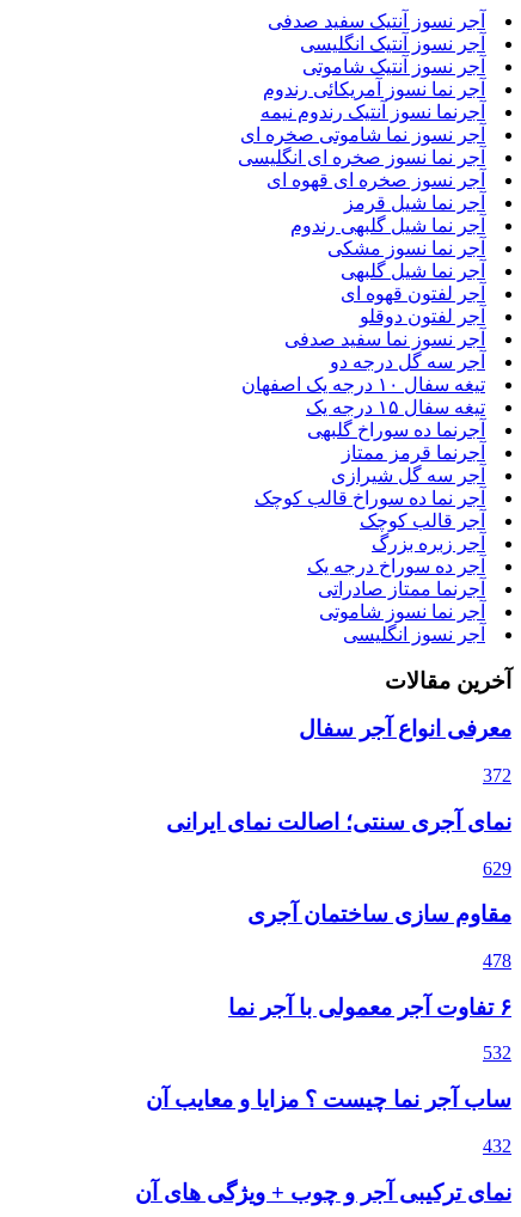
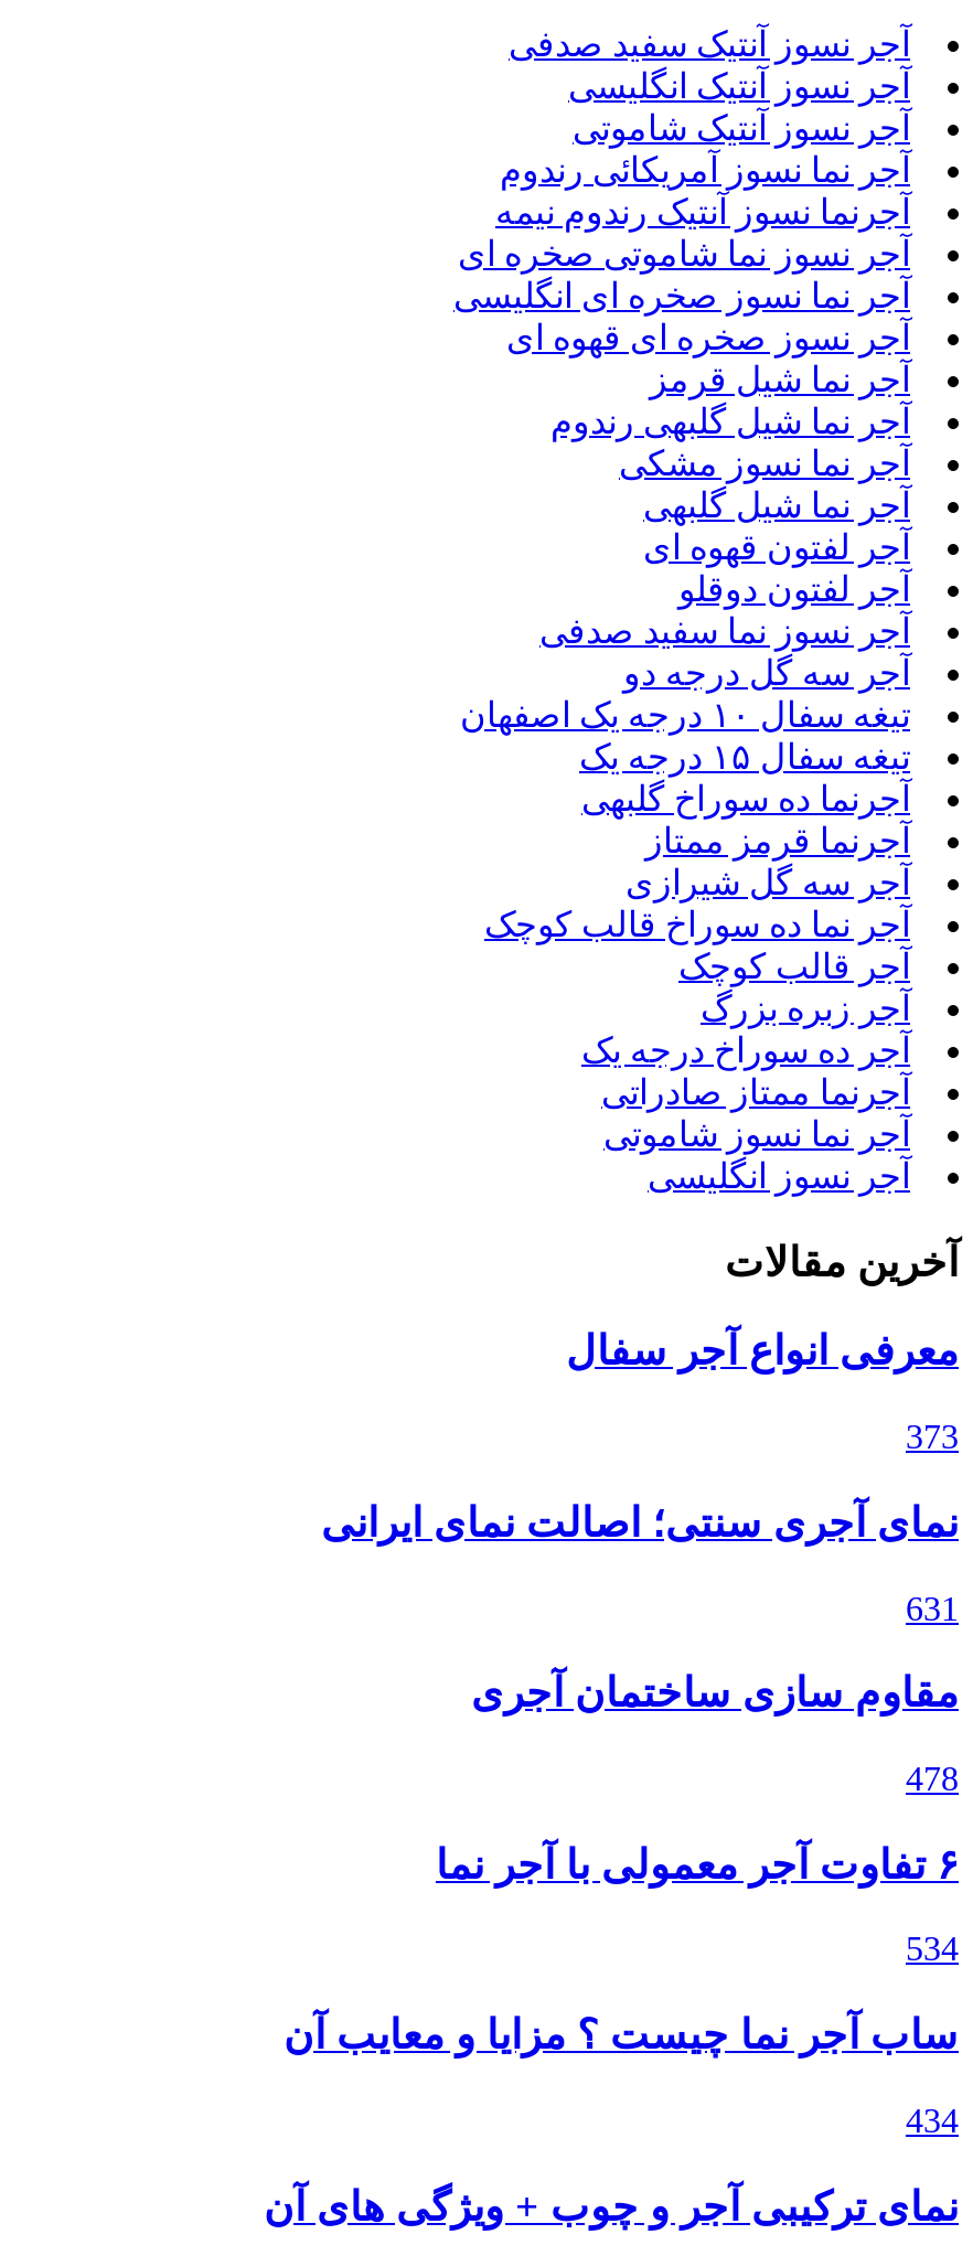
[483,765,511,786] 372 -> [906,1418,959,1455] 373
[483,858,511,878] 629 -> [906,1589,959,1626] 631
[483,1043,511,1063] 532 -> [906,1930,959,1968] 534
[483,1135,511,1156] 432 -> [906,2101,959,2139] 434

